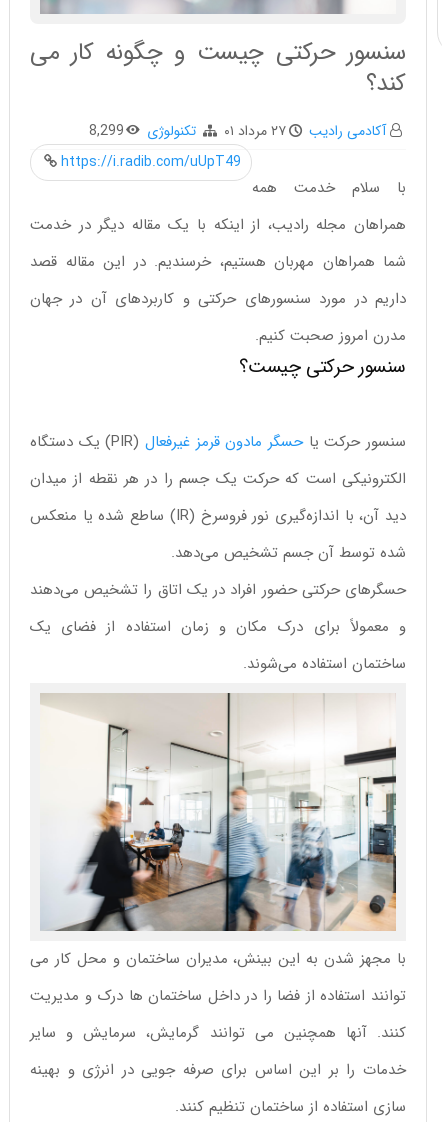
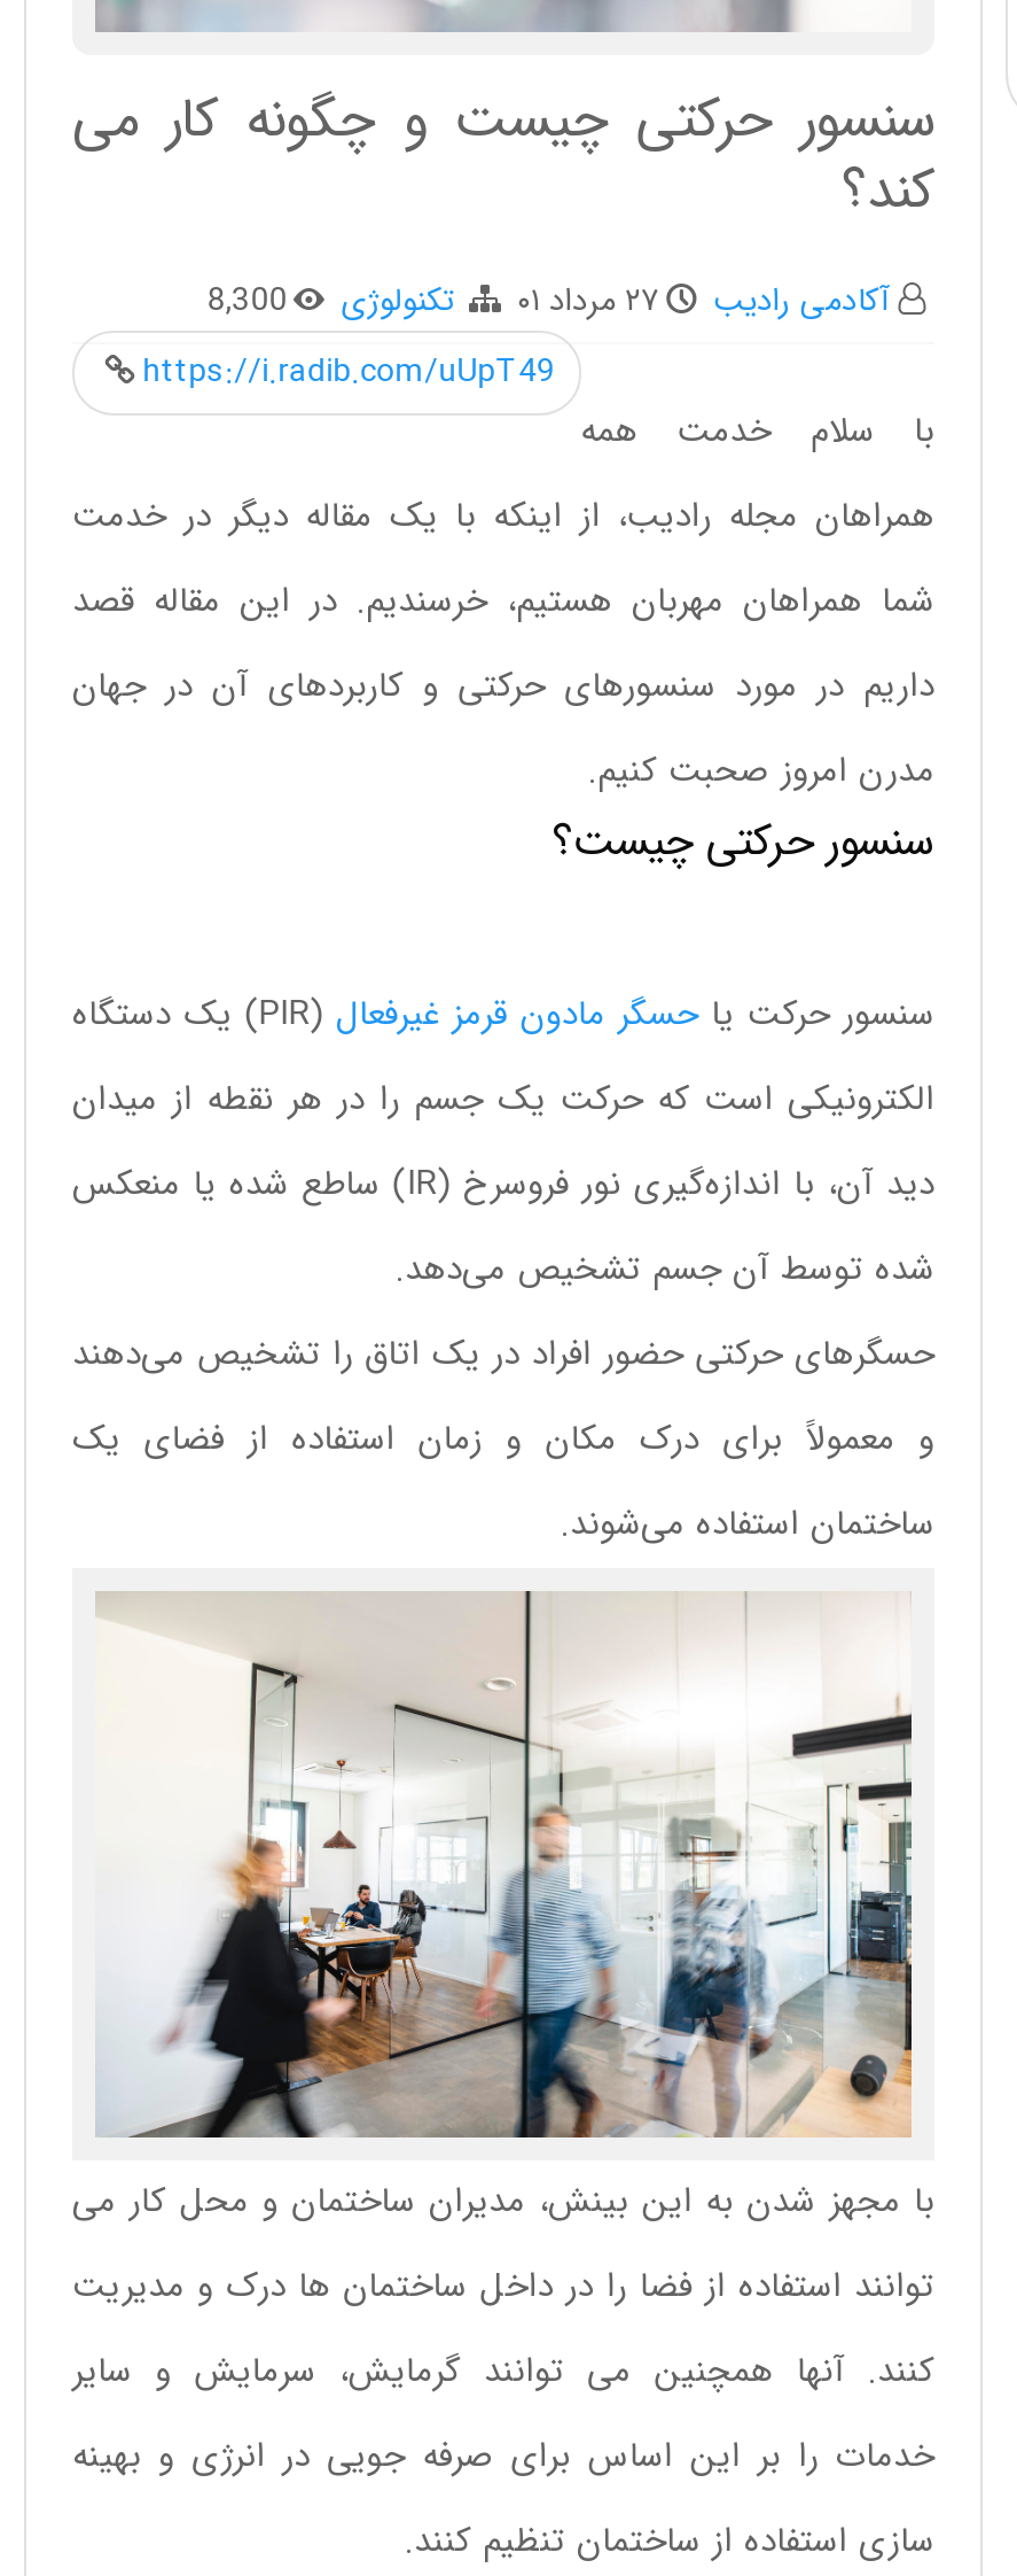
[89,120,196,142] تکنولوژی 8,299 -> [207,276,453,327] تکنولوژی 8,300

